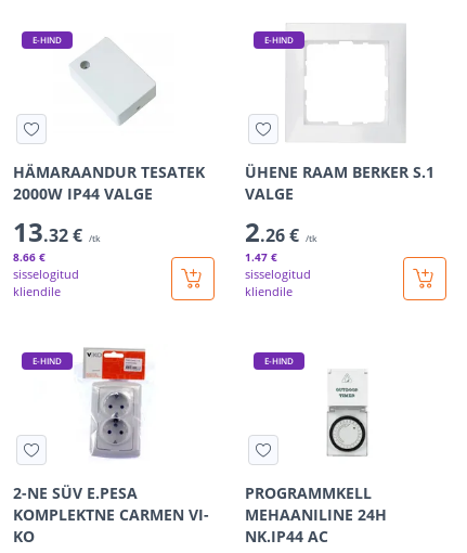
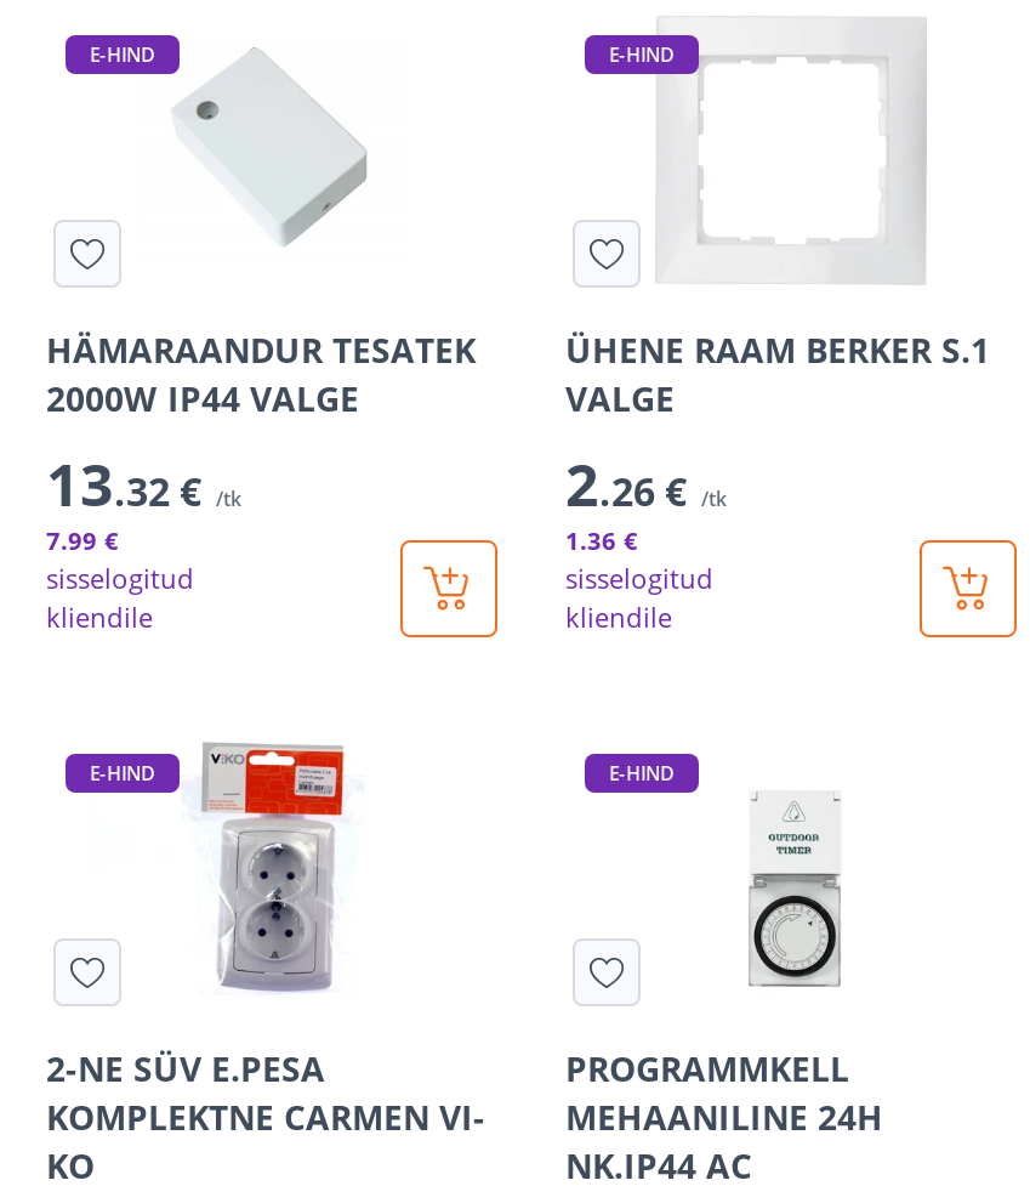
[13,249,46,265] 8.66 € -> [46,523,119,557] 7.99 €
[245,249,277,265] 1.47 € -> [565,523,638,557] 1.36 €

